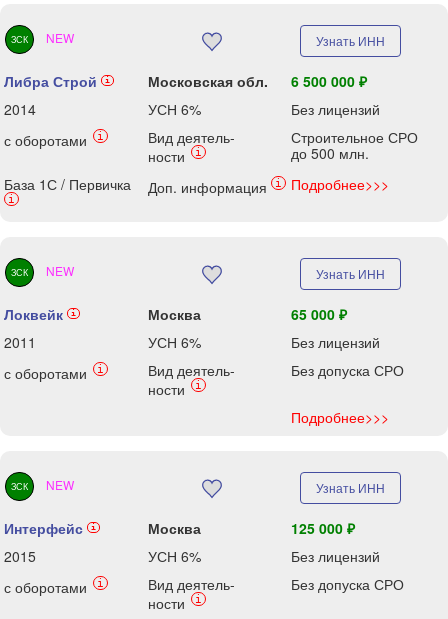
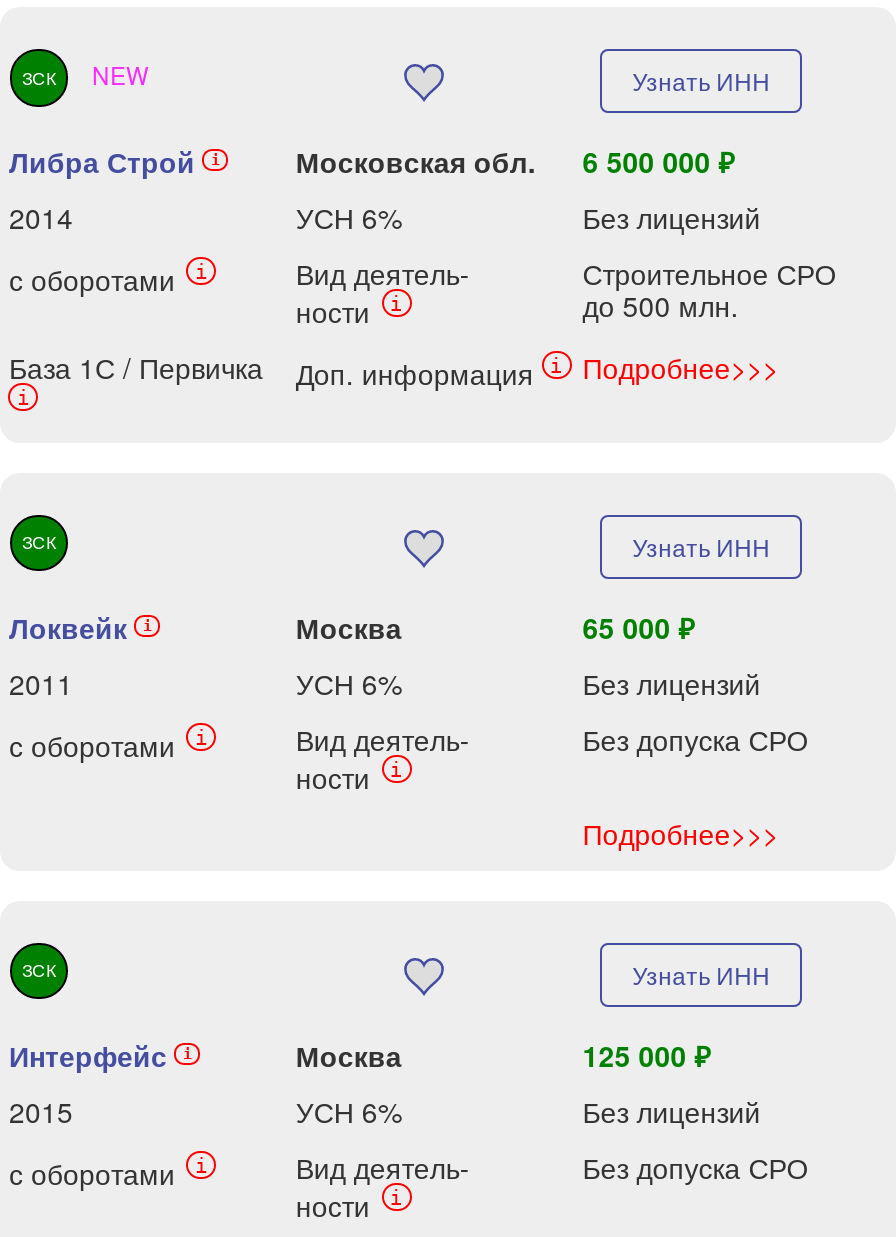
[46,262,74,279] NEW -> none
[46,476,74,493] NEW -> none

